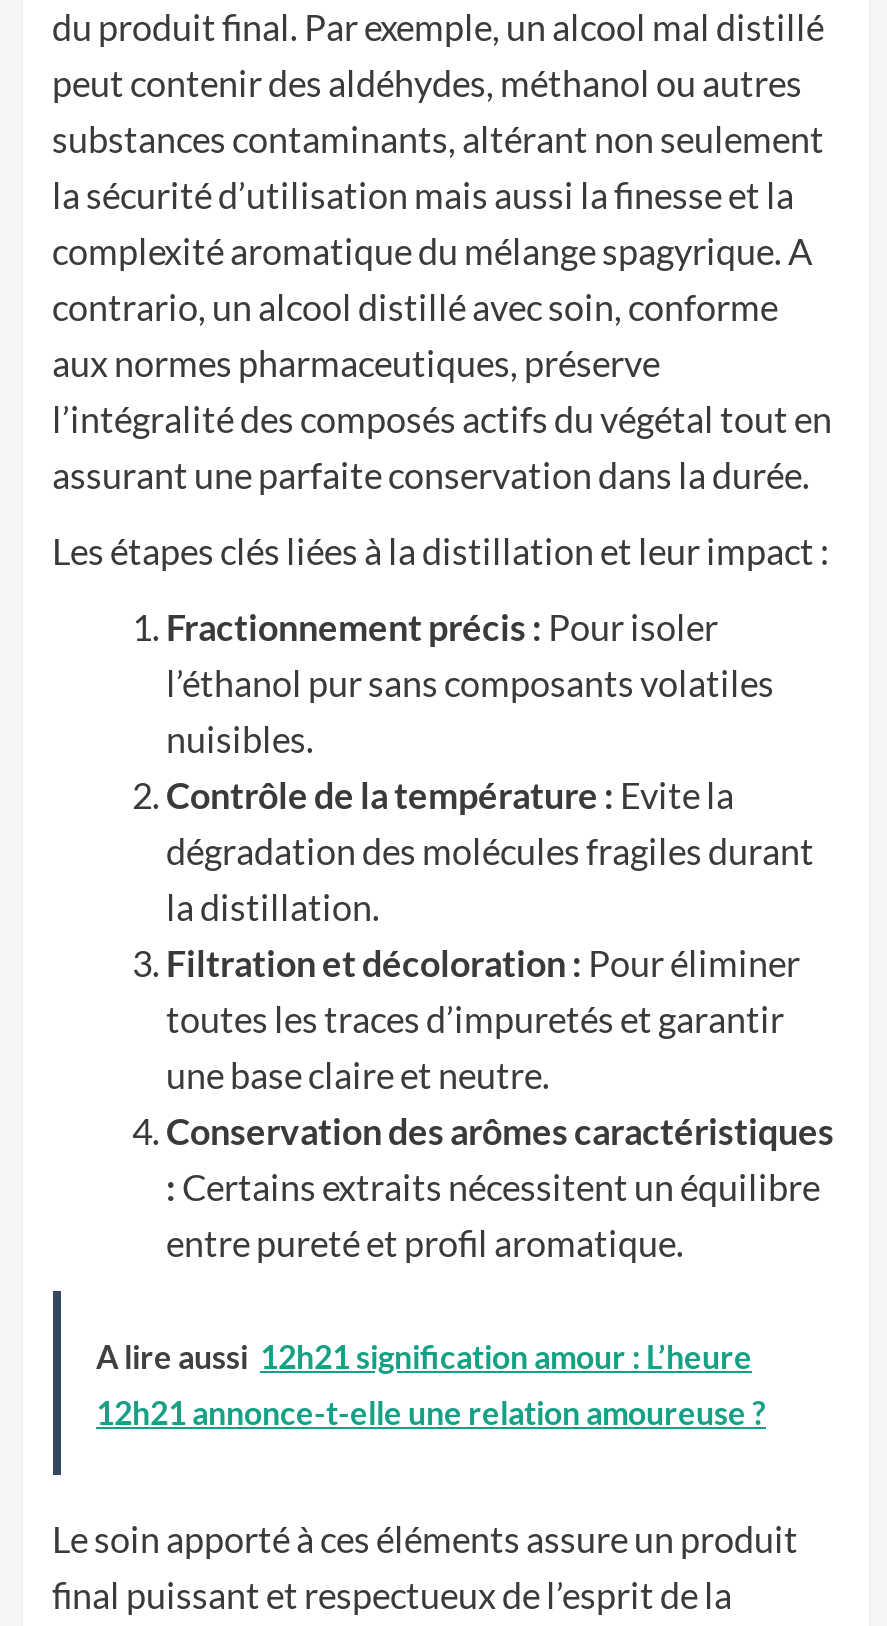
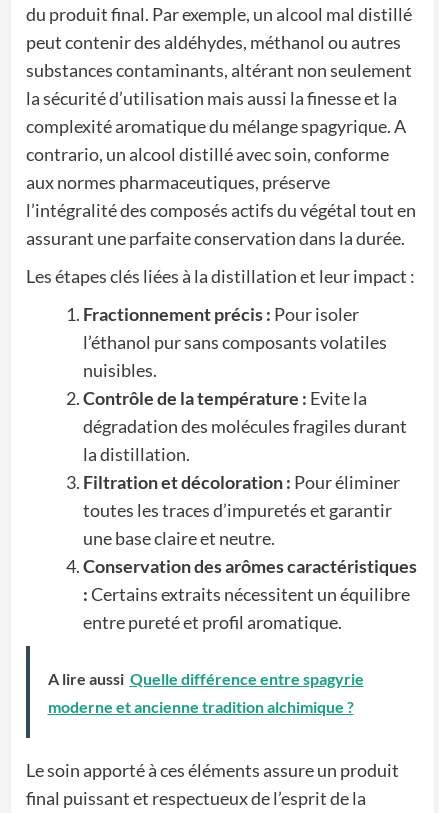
[96,1338,752,1376] A lire aussi 12h21 signification amour : L’heure -> [47,669,363,688] A lire aussi Quelle différence entre spagyrie
[96,1394,766,1432] 12h21 annonce-t-elle une relation amoureuse ? -> [47,697,353,716] moderne et ancienne tradition alchimique ?

